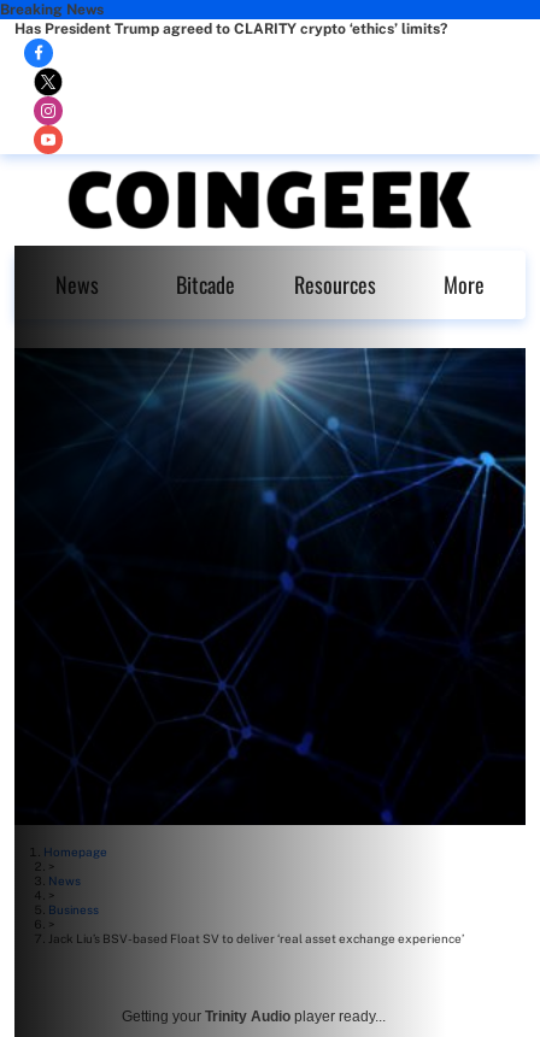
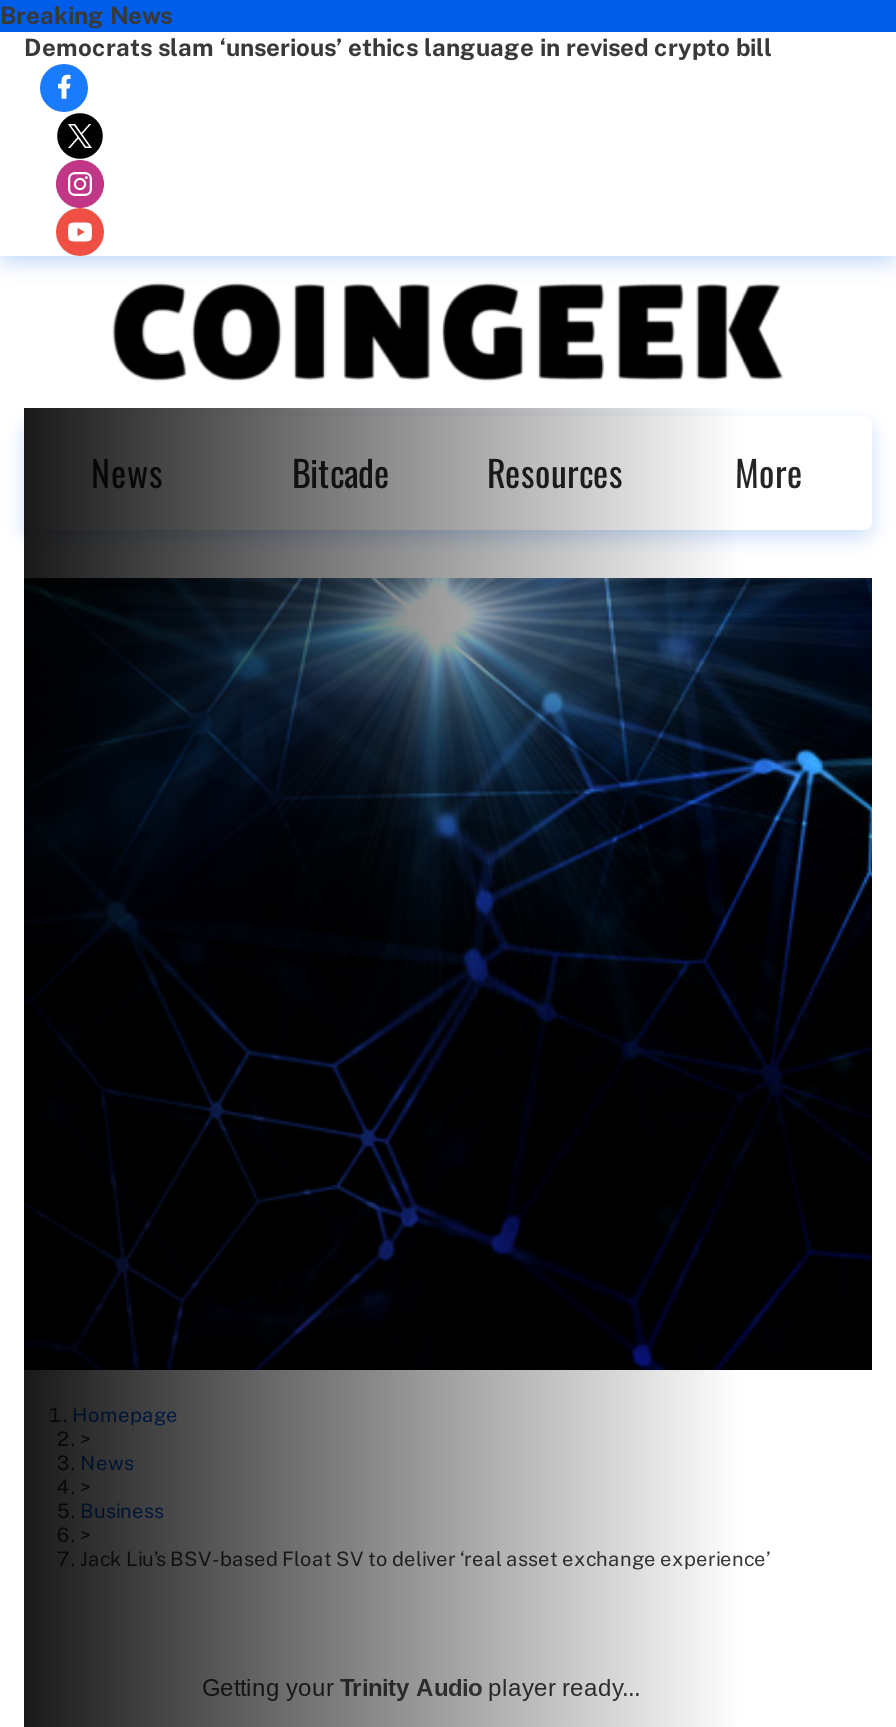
[14,20,447,37] Has President Trump agreed to CLARITY crypto ‘ethics’ limits? -> [24,34,772,62] Democrats slam ‘unserious’ ethics language in revised crypto bill

